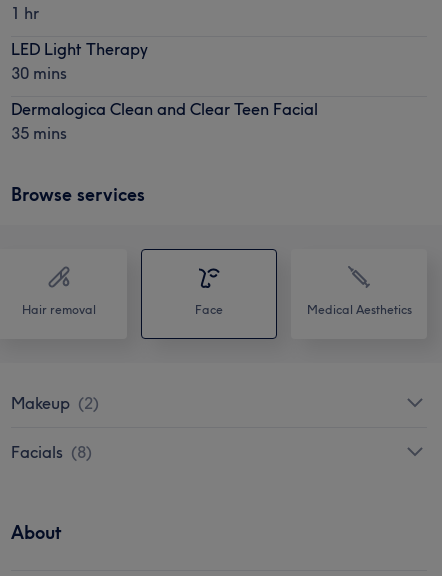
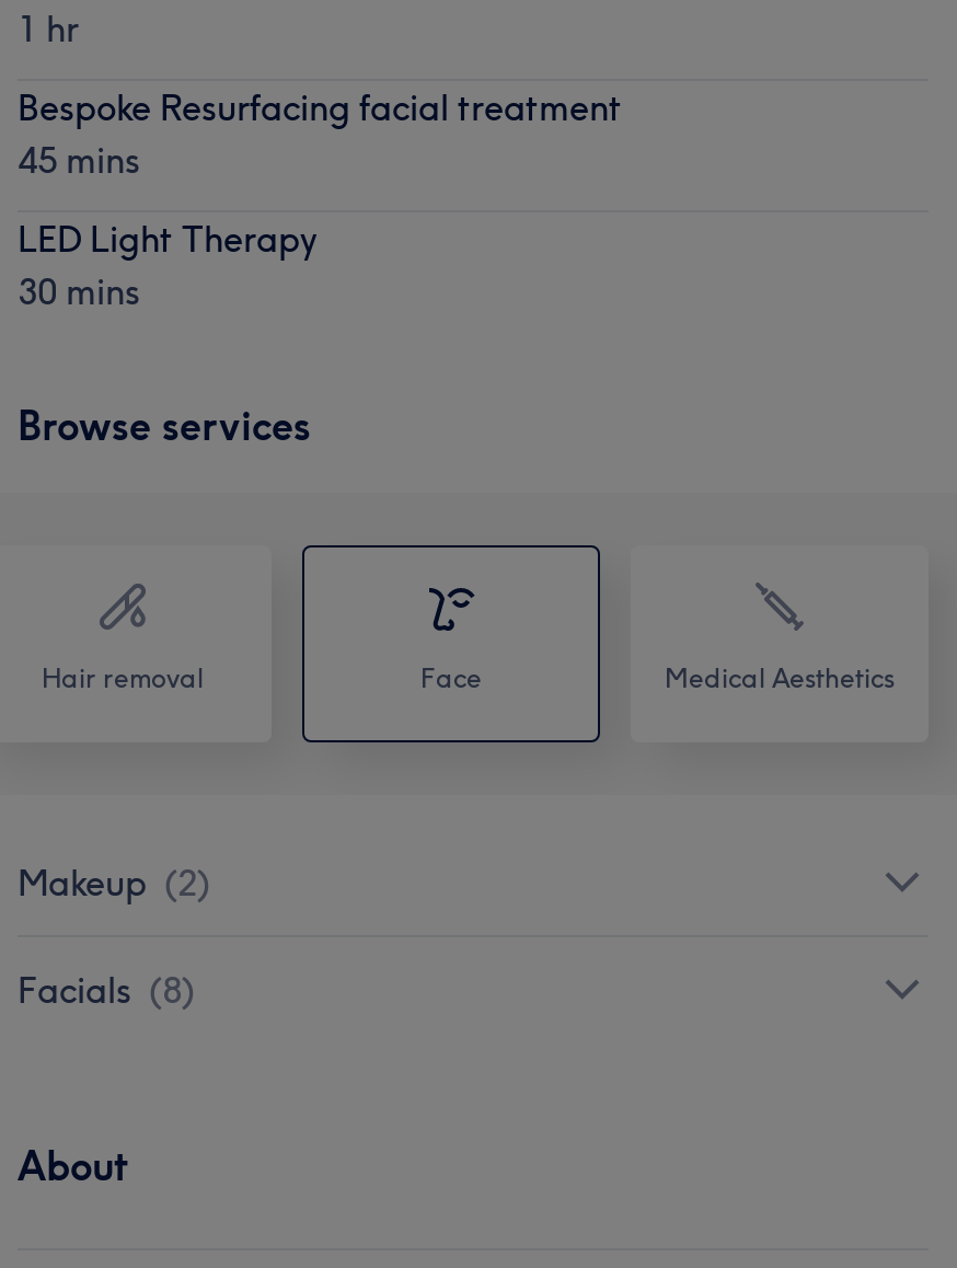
none -> [18,85,622,182] Bespoke Resurfacing facial treatment | 45 mins
moved [11,39,148,83] -> [18,217,318,313]: LED Light Therapy | 30 mins
[11,99,318,143] Dermalogica Clean and Clear Teen Facial | 35 mins -> none

